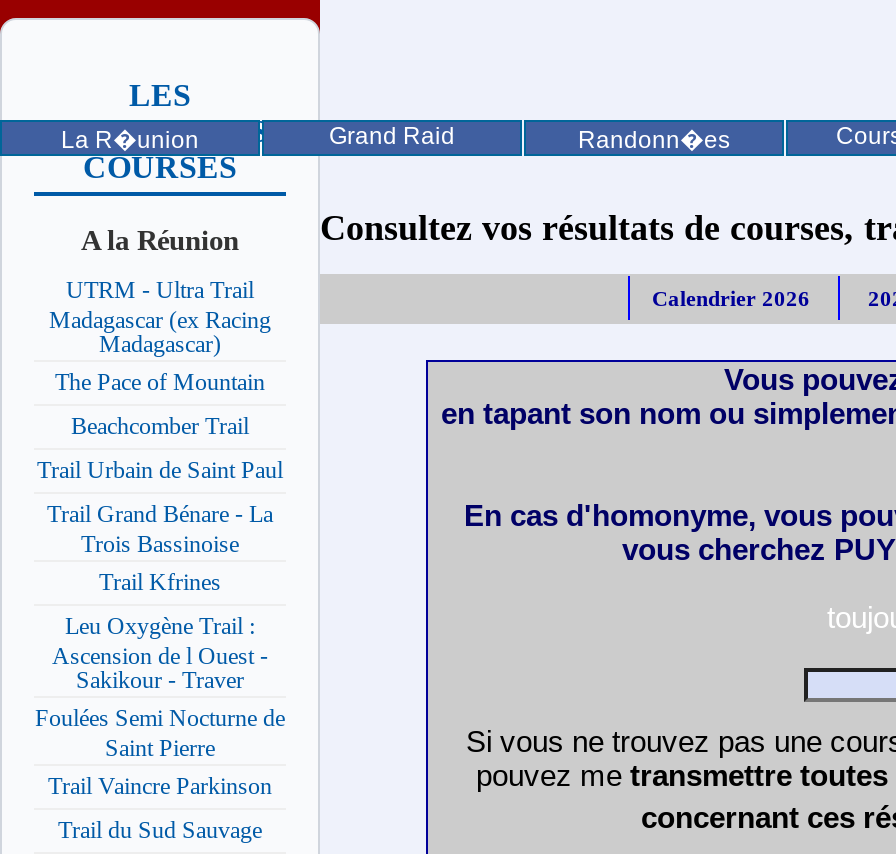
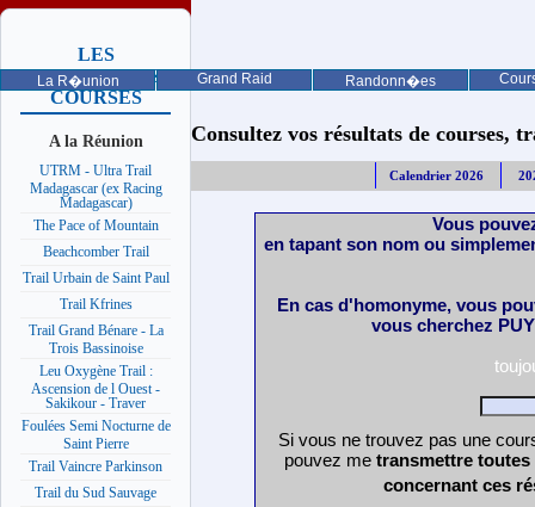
moved [47,500,273,554] -> [28,322,163,355]: Trail Grand Bénare - La | Trois Bassinoise
moved [99,568,221,596] -> [59,296,132,313]: Trail Kfrines

